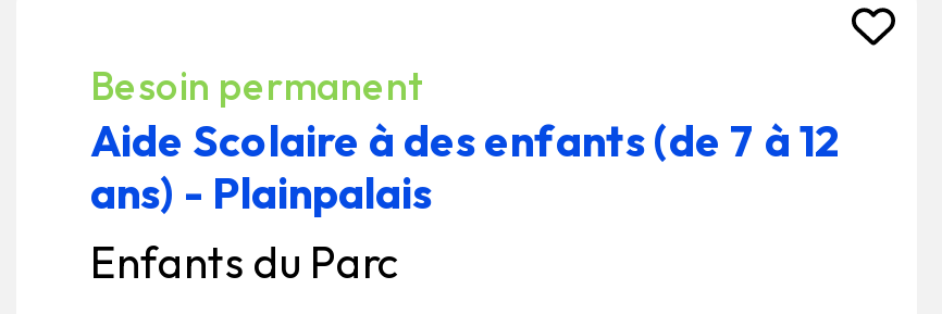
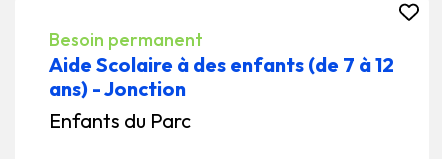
[90,166,432,220] ans) - Plainpalais -> [49,76,186,101] ans) - Jonction

